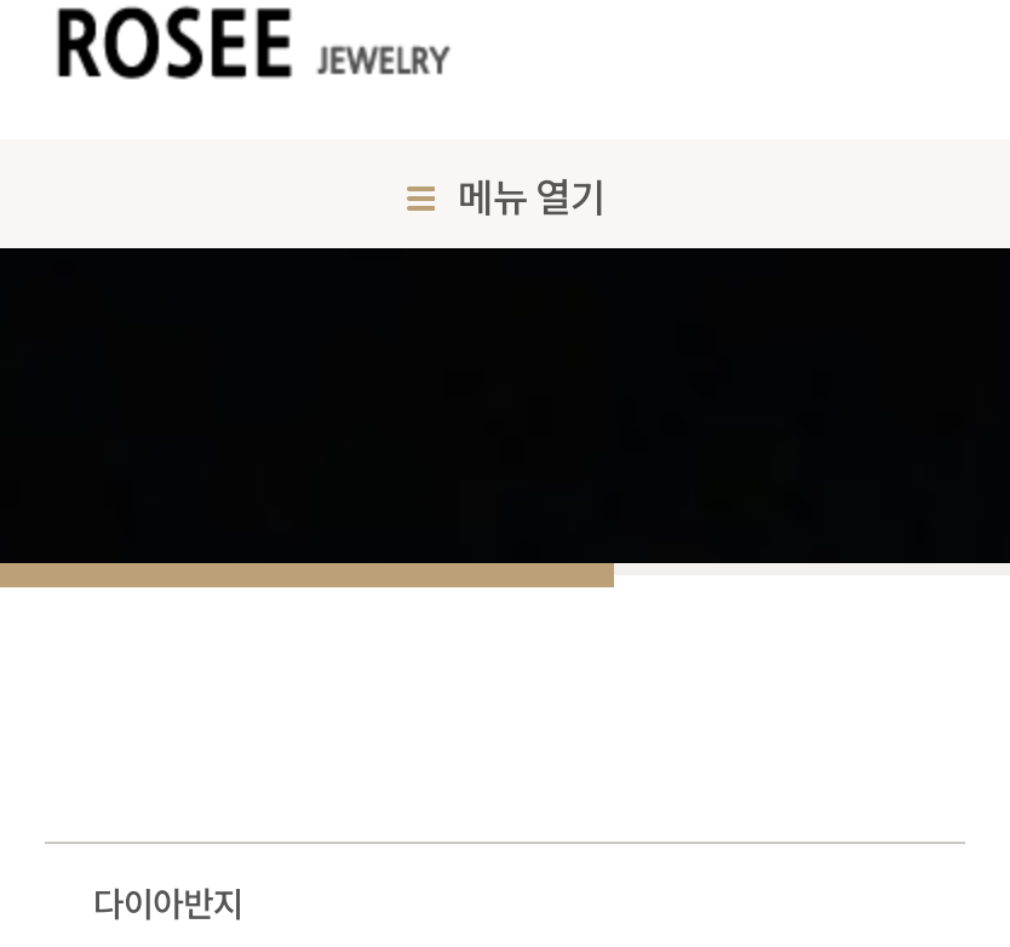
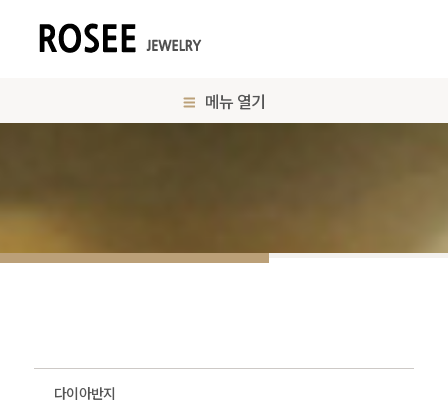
none -> [3,122,445,254] [image]

